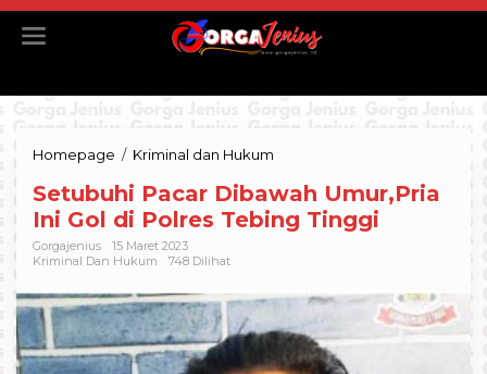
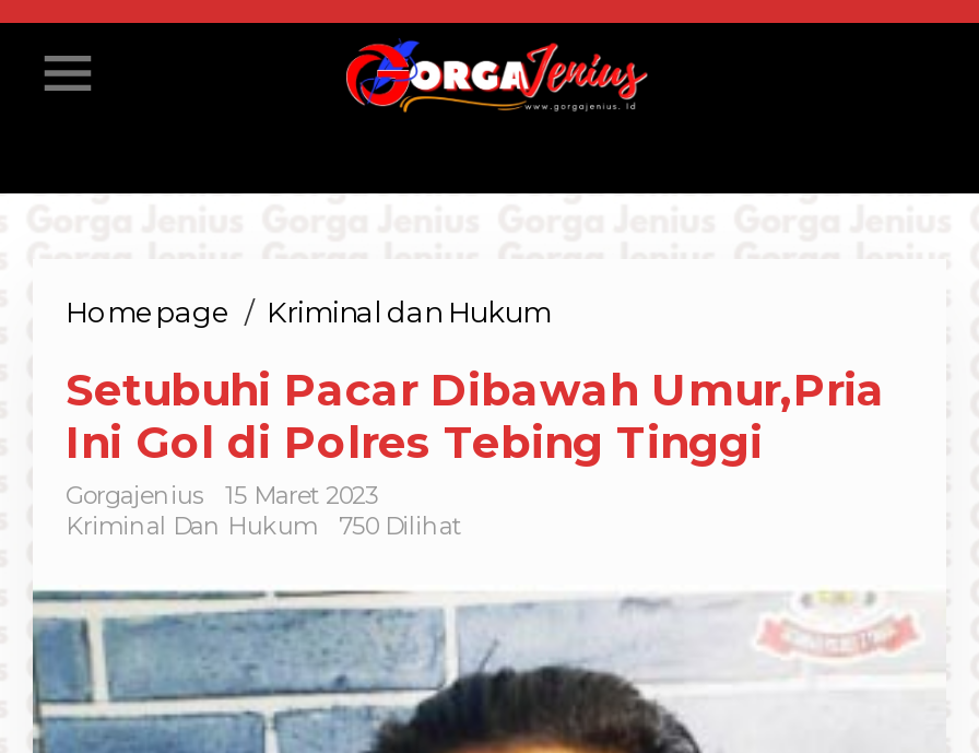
[33,253,230,269] Kriminal Dan Hukum 748 Dilihat -> [66,510,461,541] Kriminal Dan Hukum 750 Dilihat

